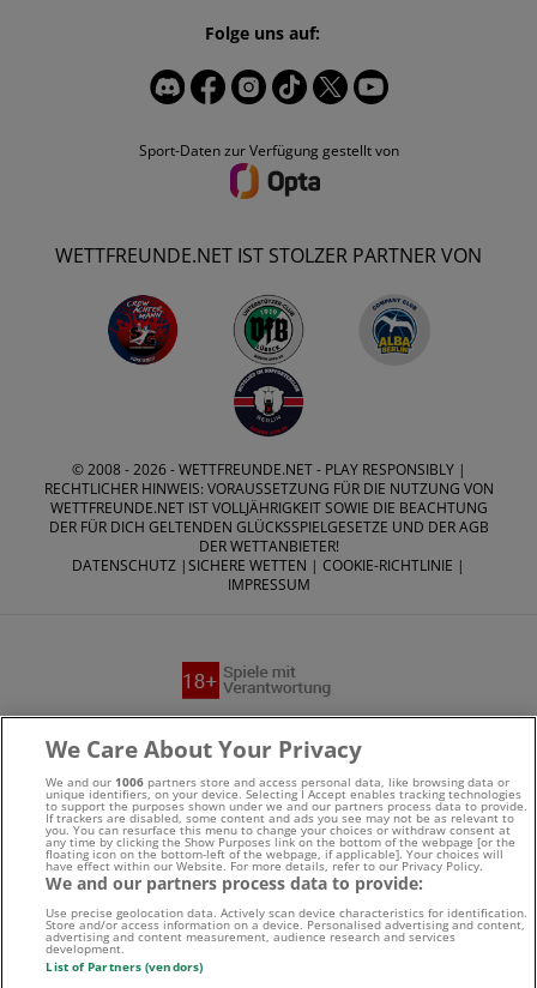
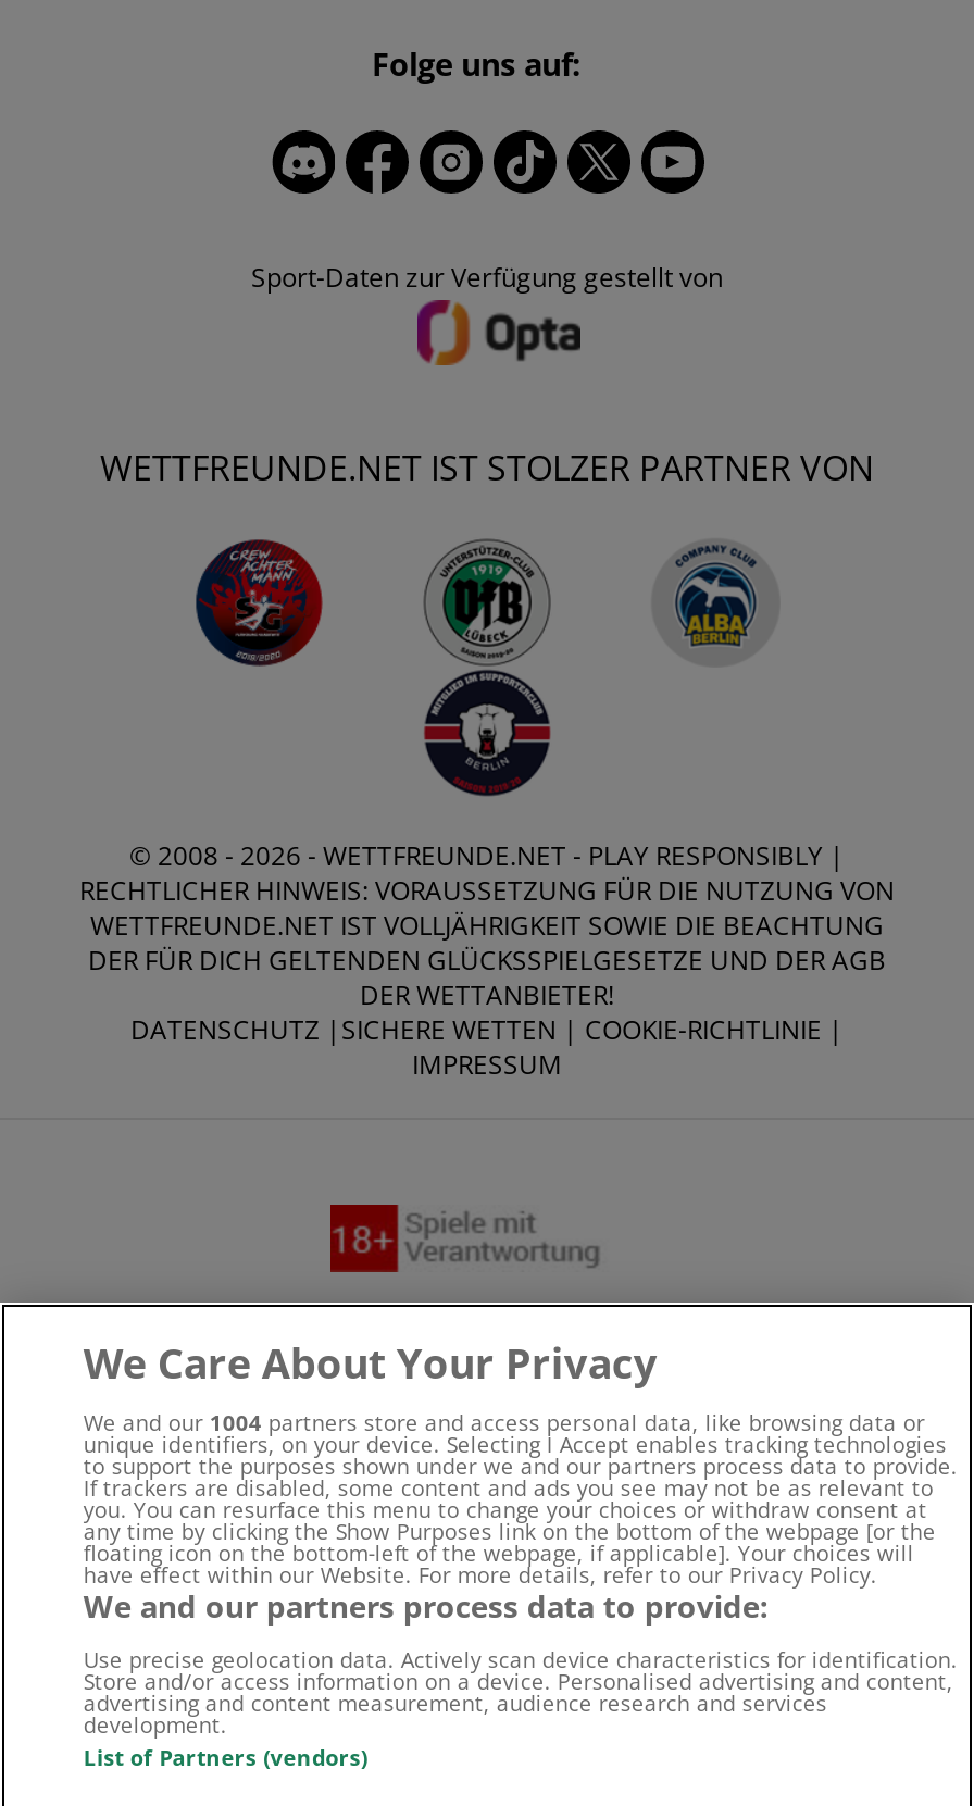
[46,773,510,790] We and our 1006 partners store and access personal data, like browsing data or -> [83,1407,925,1437] We and our 1004 partners store and access personal data, like browsing data or

